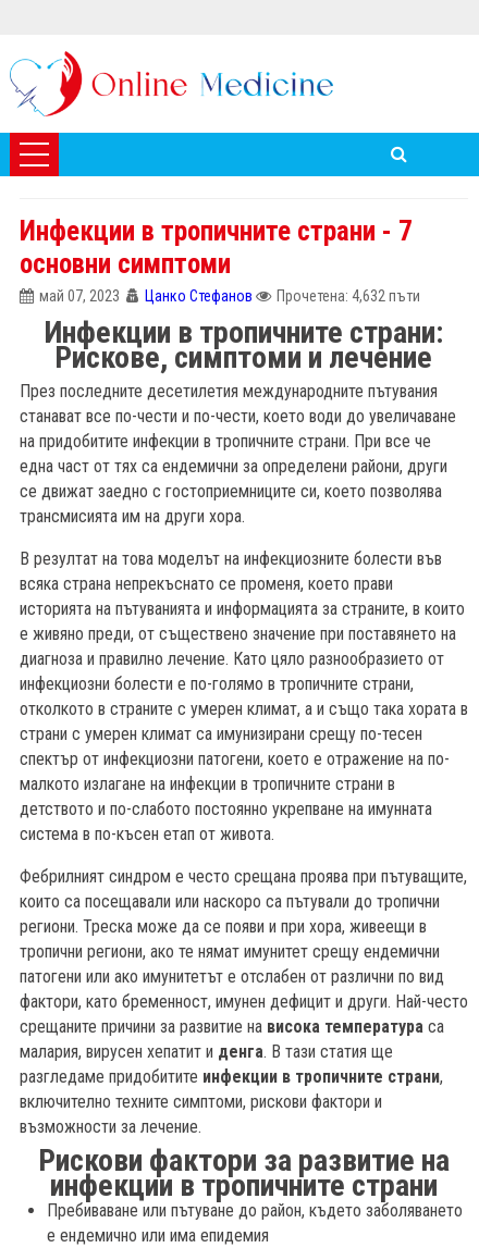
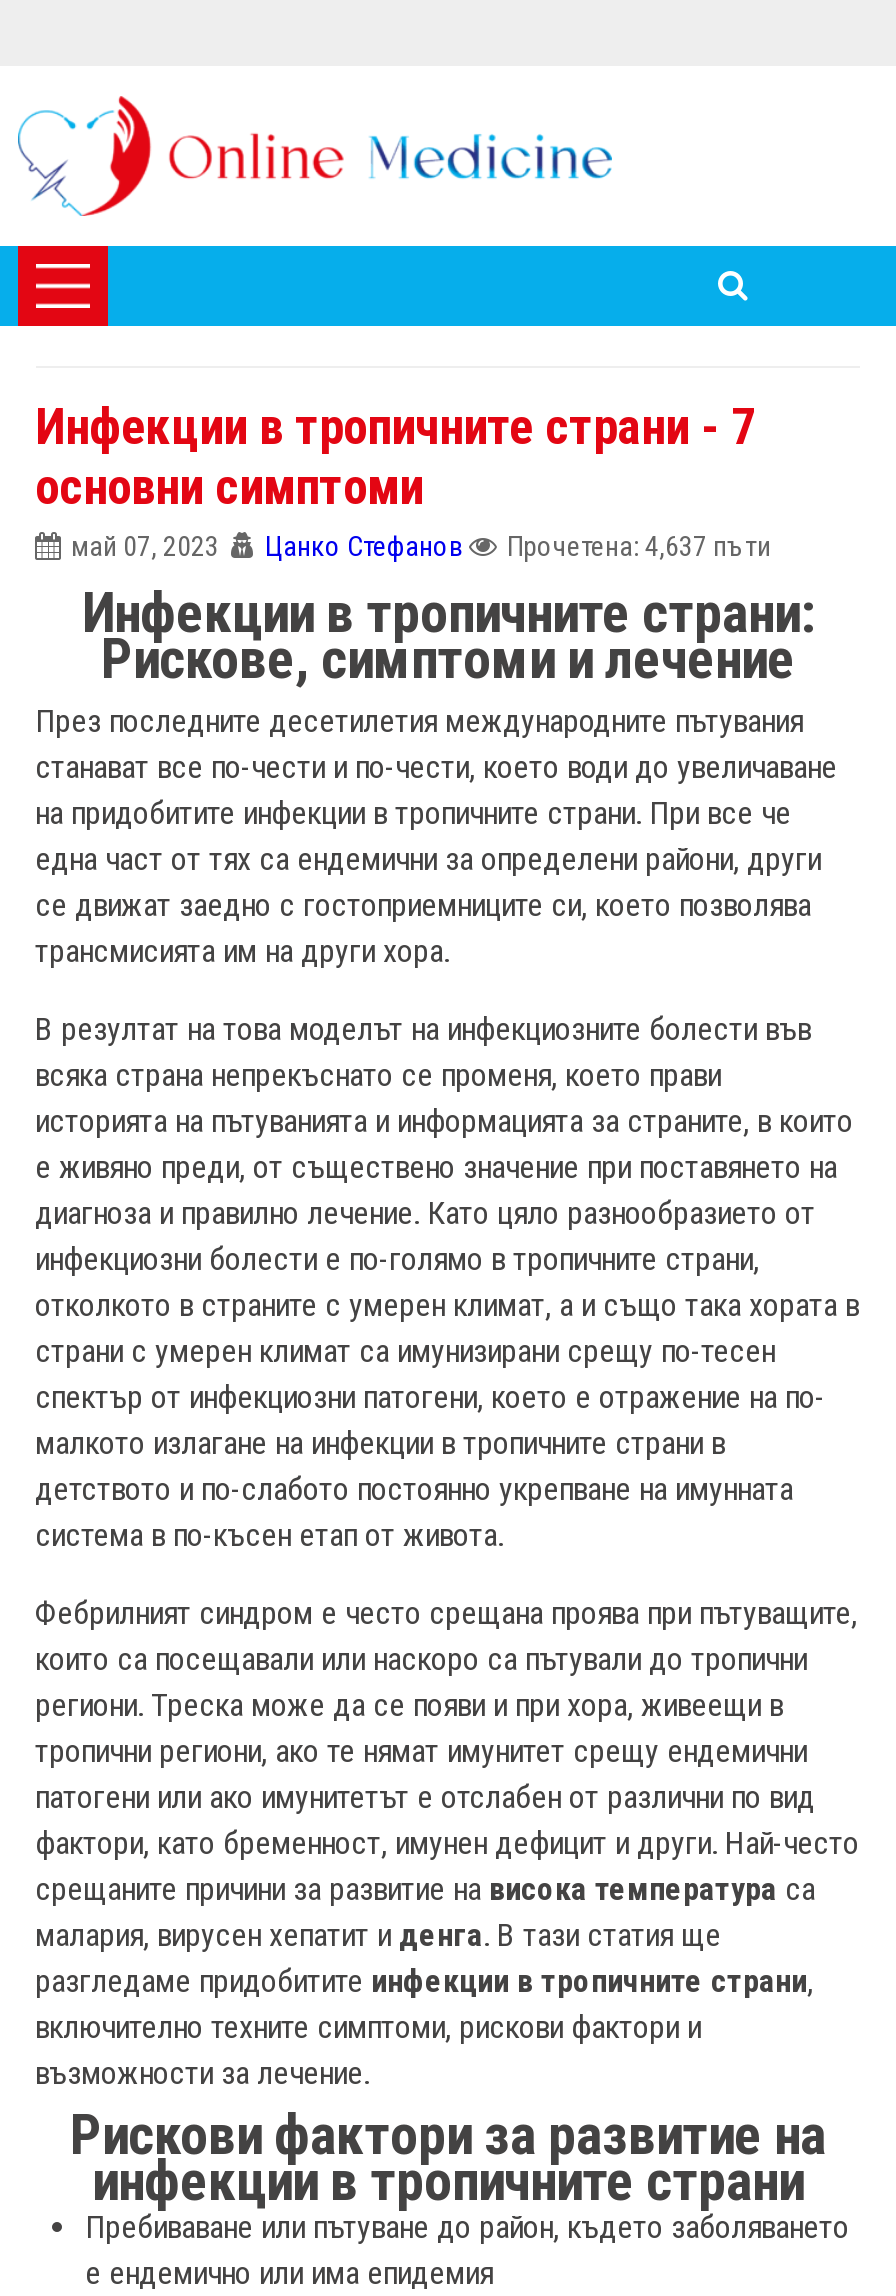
[276,287,420,305] Прочетена: 4,632 пъти -> [507,530,771,562] Прочетена: 4,637 пъти

